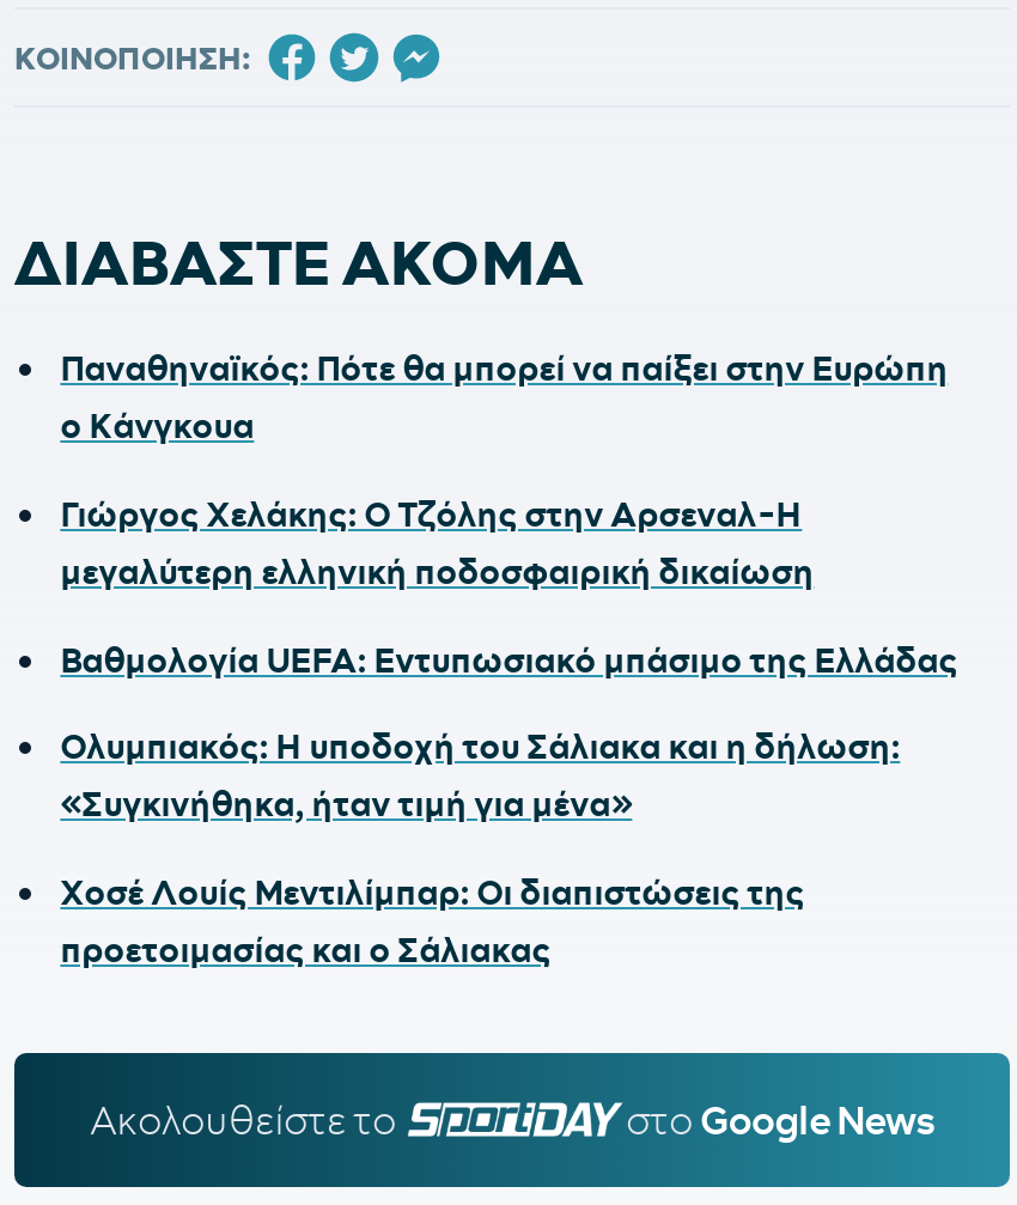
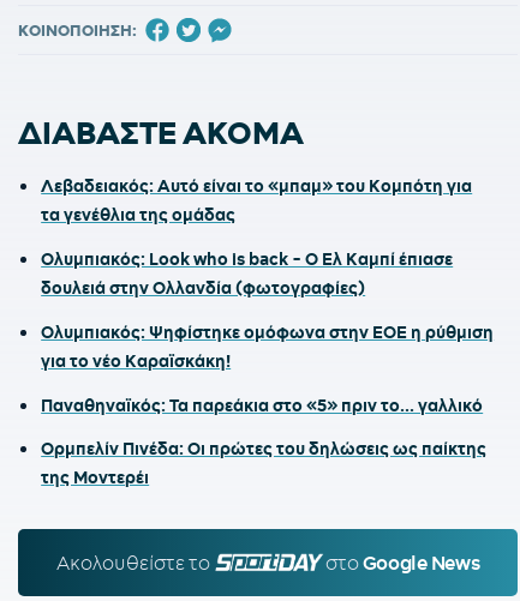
[60,347,948,448] Παναθηναϊκός: Πότε θα μπορεί να παίξει στην Ευρώπη | ο Κάνγκουα -> [41,175,472,226] Λεβαδειακός: Αυτό είναι το «μπαμ» του Κομπότη για | τα γενέθλια της ομάδας
[60,493,814,594] Γιώργος Χελάκης: Ο Τζόλης στην Αρσεναλ-Η | μεγαλύτερη ελληνική ποδοσφαιρική δικαίωση -> [41,248,453,299] Ολυμπιακός: Look who is back - Ο Ελ Καμπί έπιασε | δουλειά στην Ολλανδία (φωτογραφίες)
[60,639,958,682] Βαθμολογία UEFA: Εντυπωσιακό μπάσιμο της Ελλάδας -> [41,321,494,372] Ολυμπιακός: Ψηφίστηκε ομόφωνα στην ΕΟΕ η ρύθμιση | για το νέο Καραϊσκάκη!
[60,727,900,827] Ολυμπιακός: Η υποδοχή του Σάλιακα και η δήλωση: | «Συγκινήθηκα, ήταν τιμή για μένα» -> [41,394,483,416] Παναθηναϊκός: Τα παρεάκια στο «5» πριν το... γαλλικό
[60,872,805,973] Χοσέ Λουίς Μεντιλίμπαρ: Οι διαπιστώσεις της | προετοιμασίας και ο Σάλιακας -> [41,438,487,489] Ορμπελίν Πινέδα: Οι πρώτες του δηλώσεις ως παίκτης | της Μοντερέι

